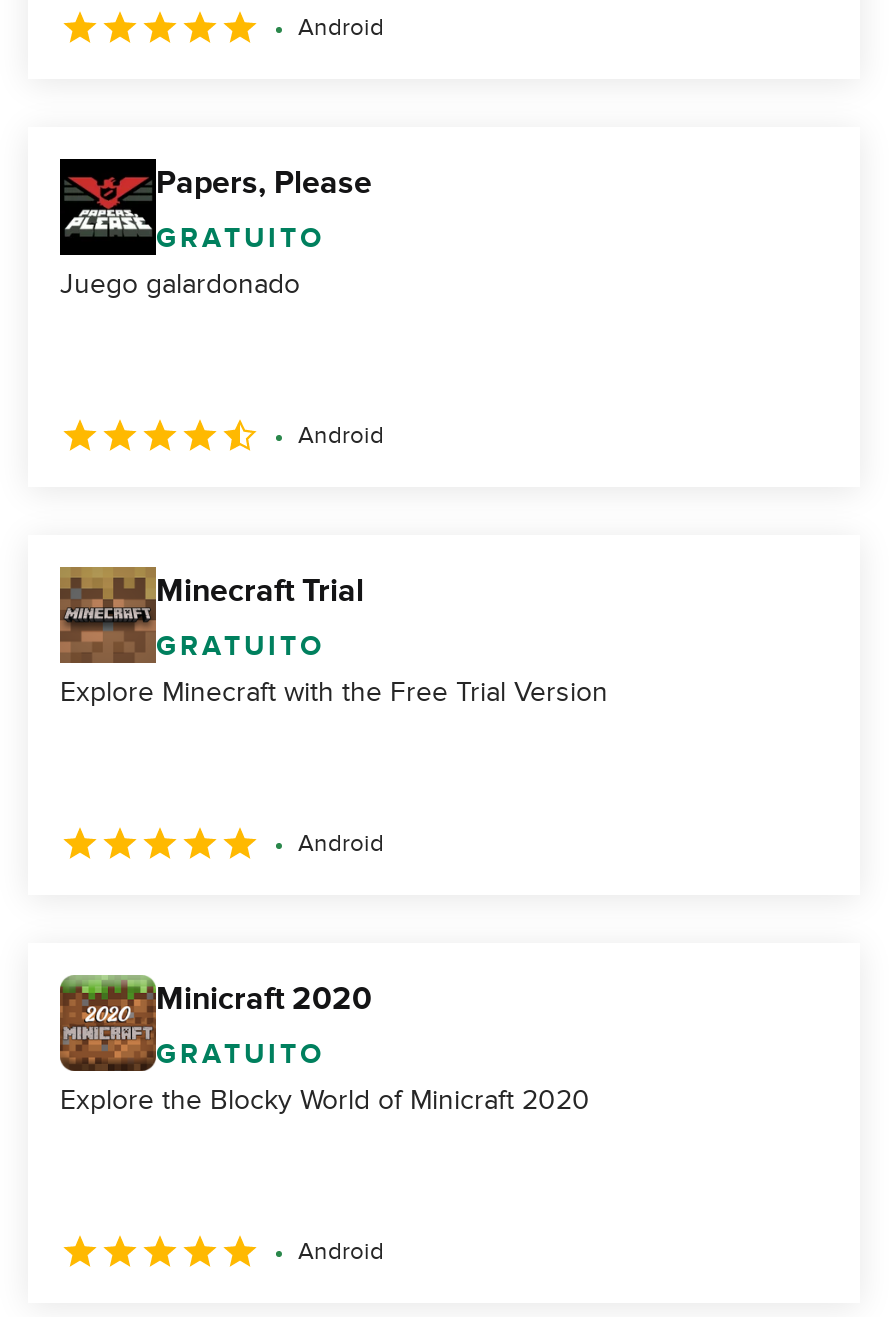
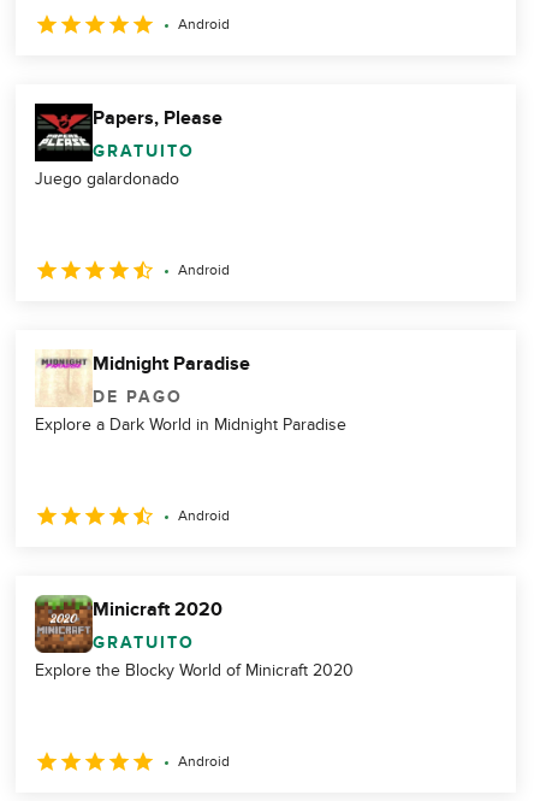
[58,565,608,709] [image] | Minecraft Trial | GRATUITO | Explore Minecraft with the Free Trial Version -> [35,349,346,435] [image] | Midnight Paradise | DE PAGO | Explore a Dark World in Midnight Paradise

